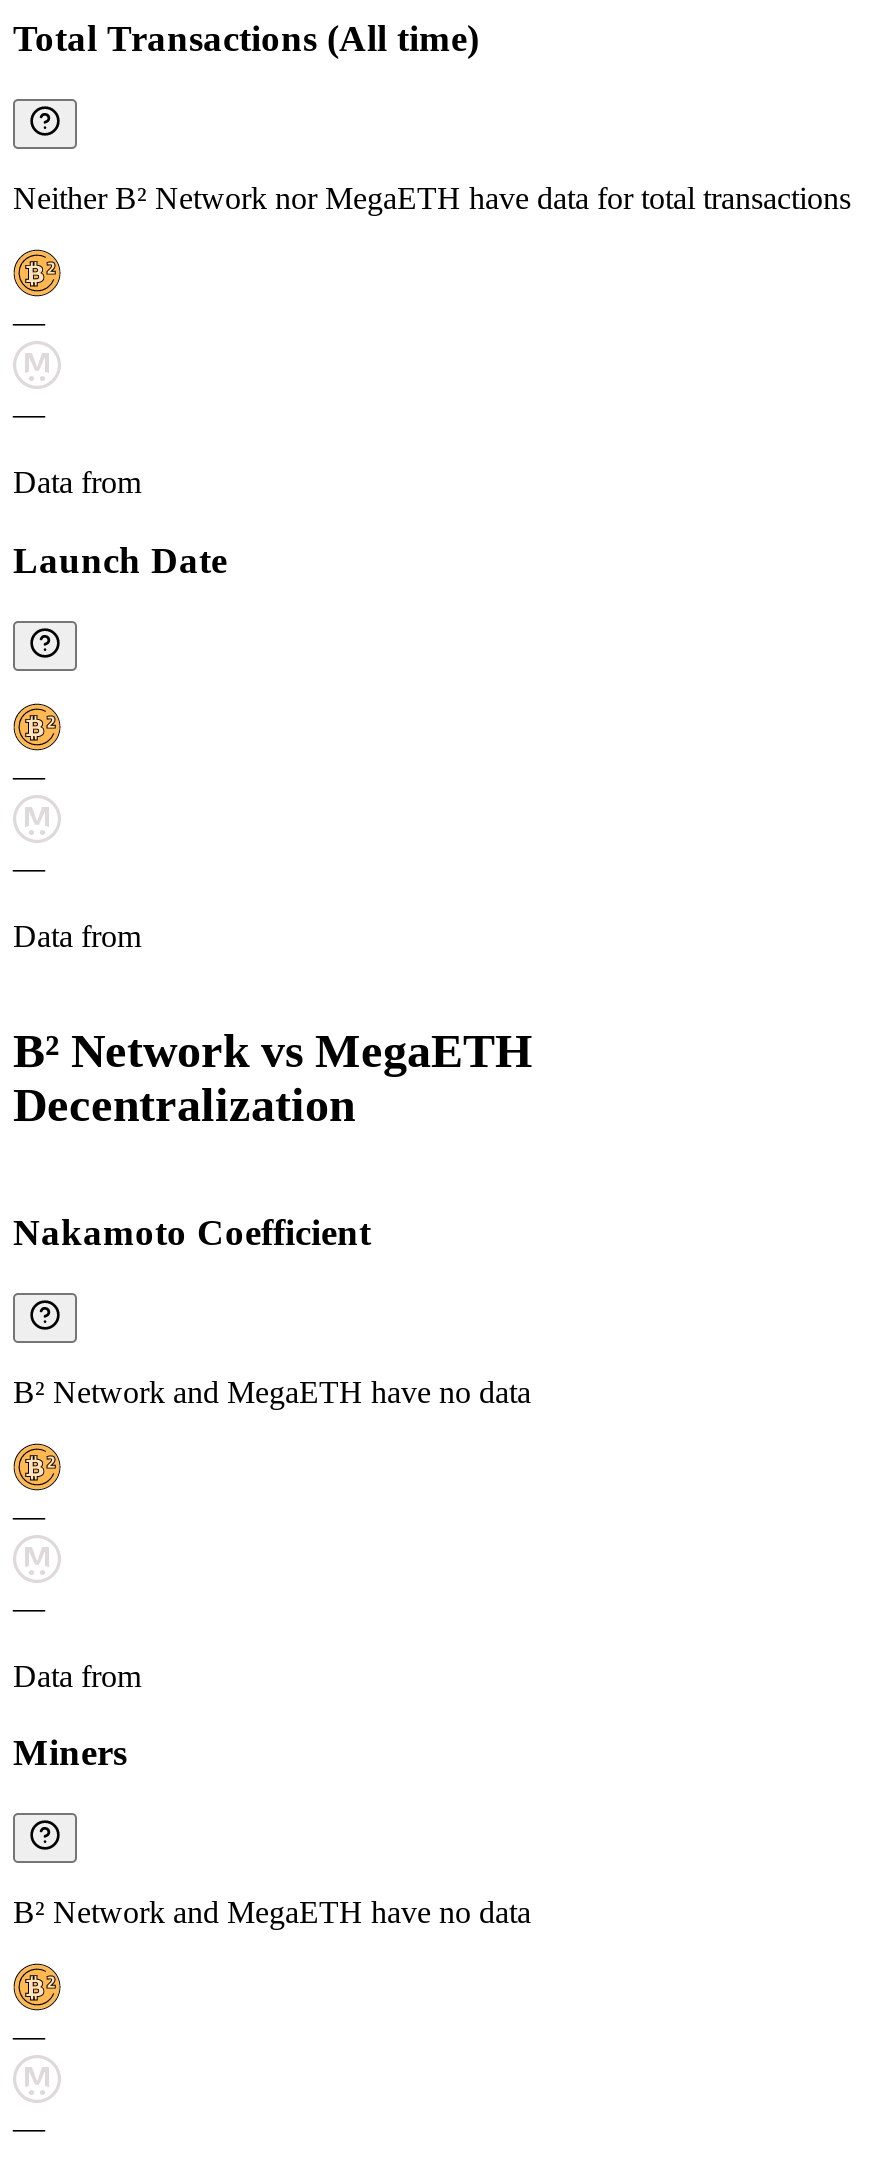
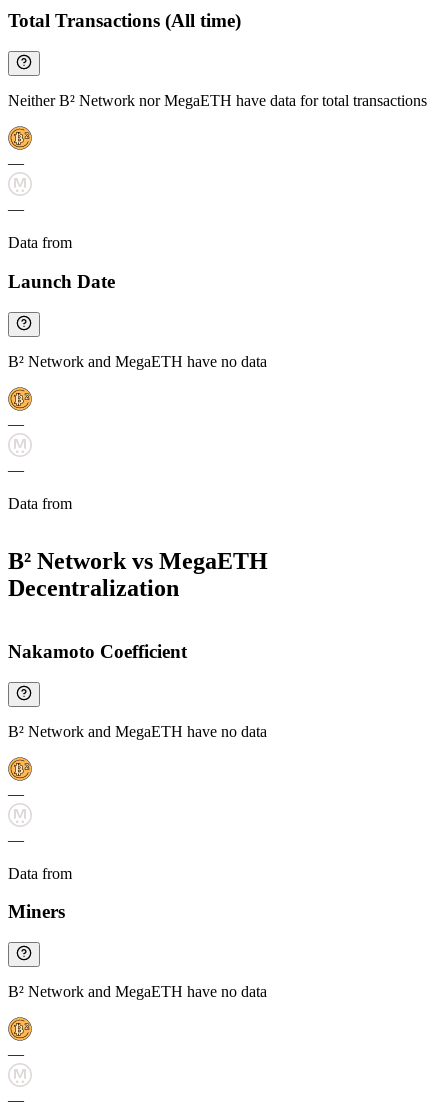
none -> [8,352,267,369] B² Network and MegaETH have no data

